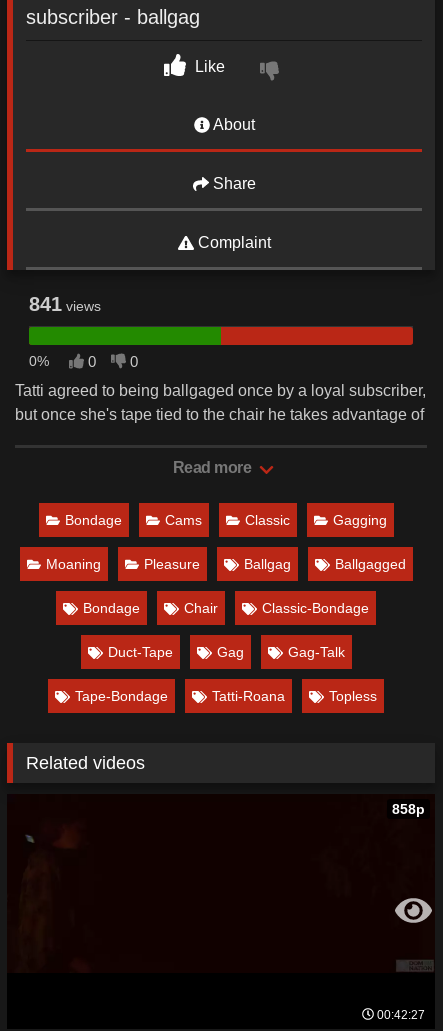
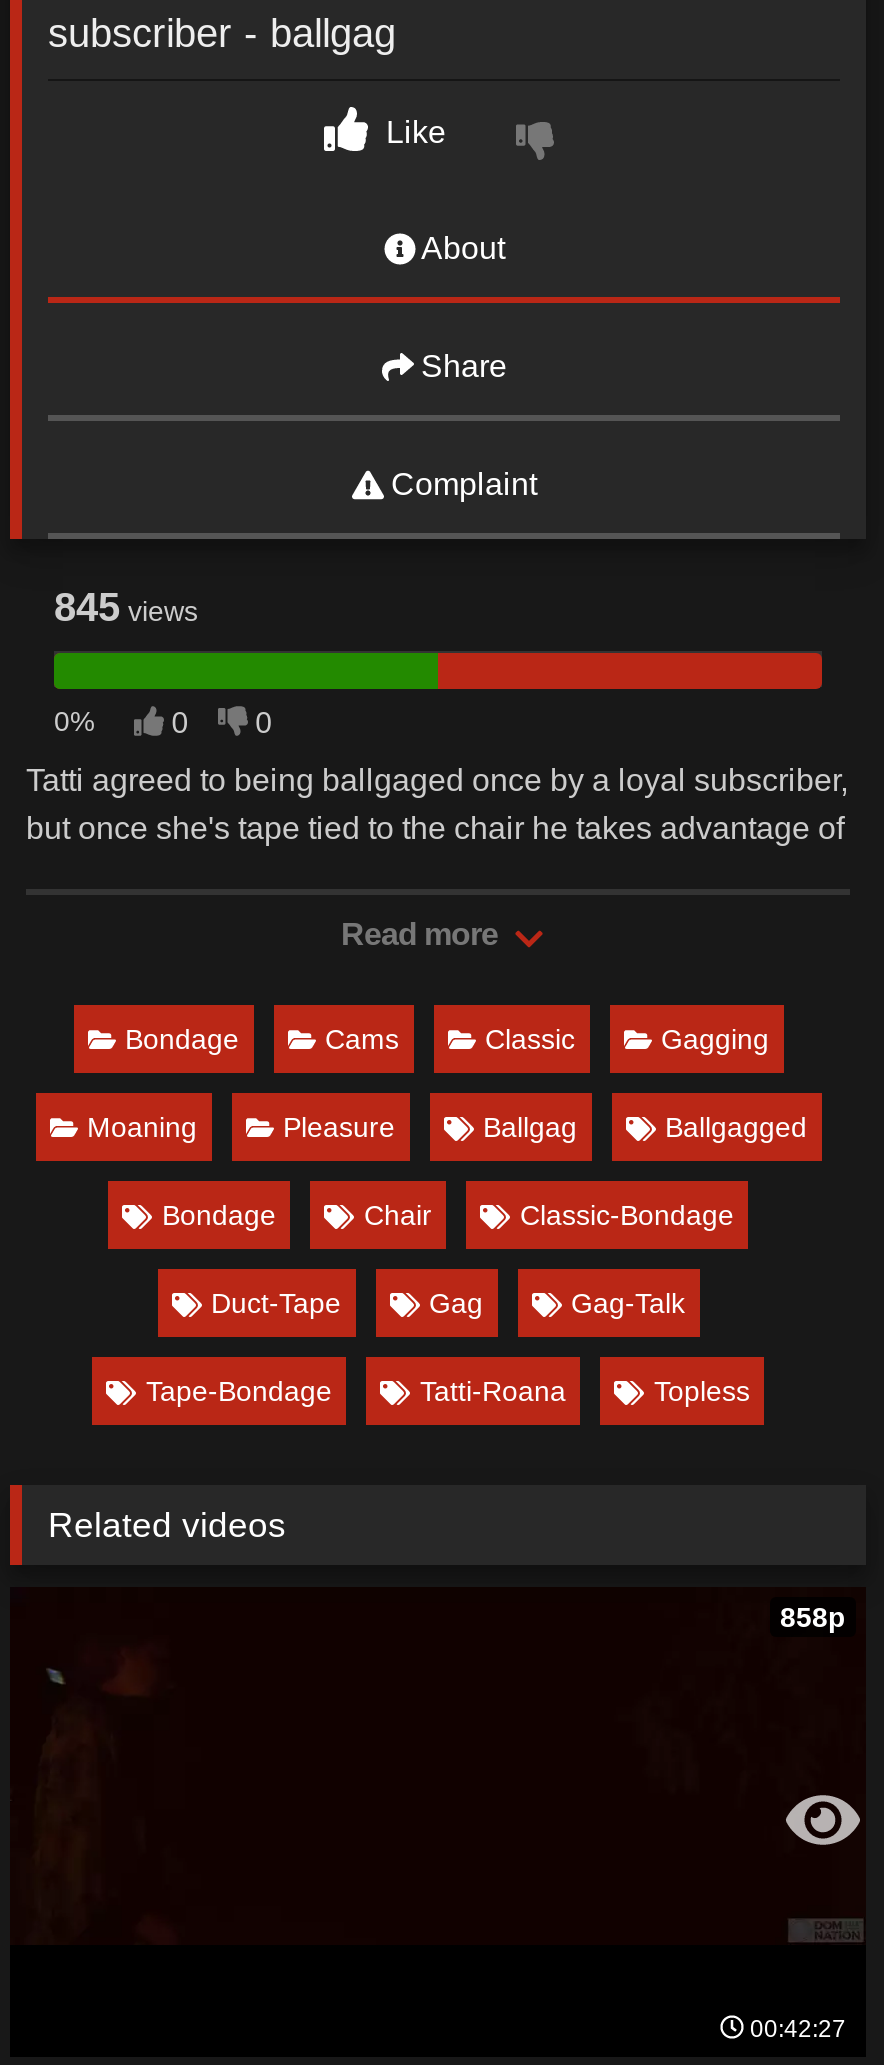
[29,293,101,315] 841 views -> [54,584,198,628] 845 views

